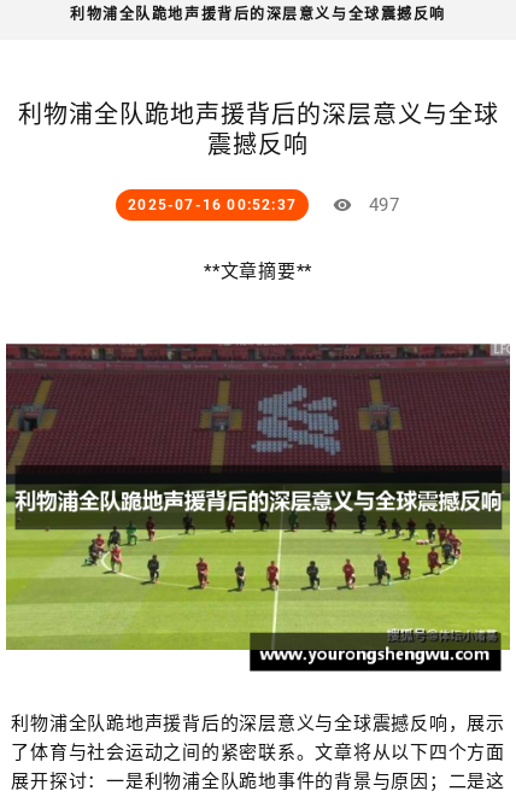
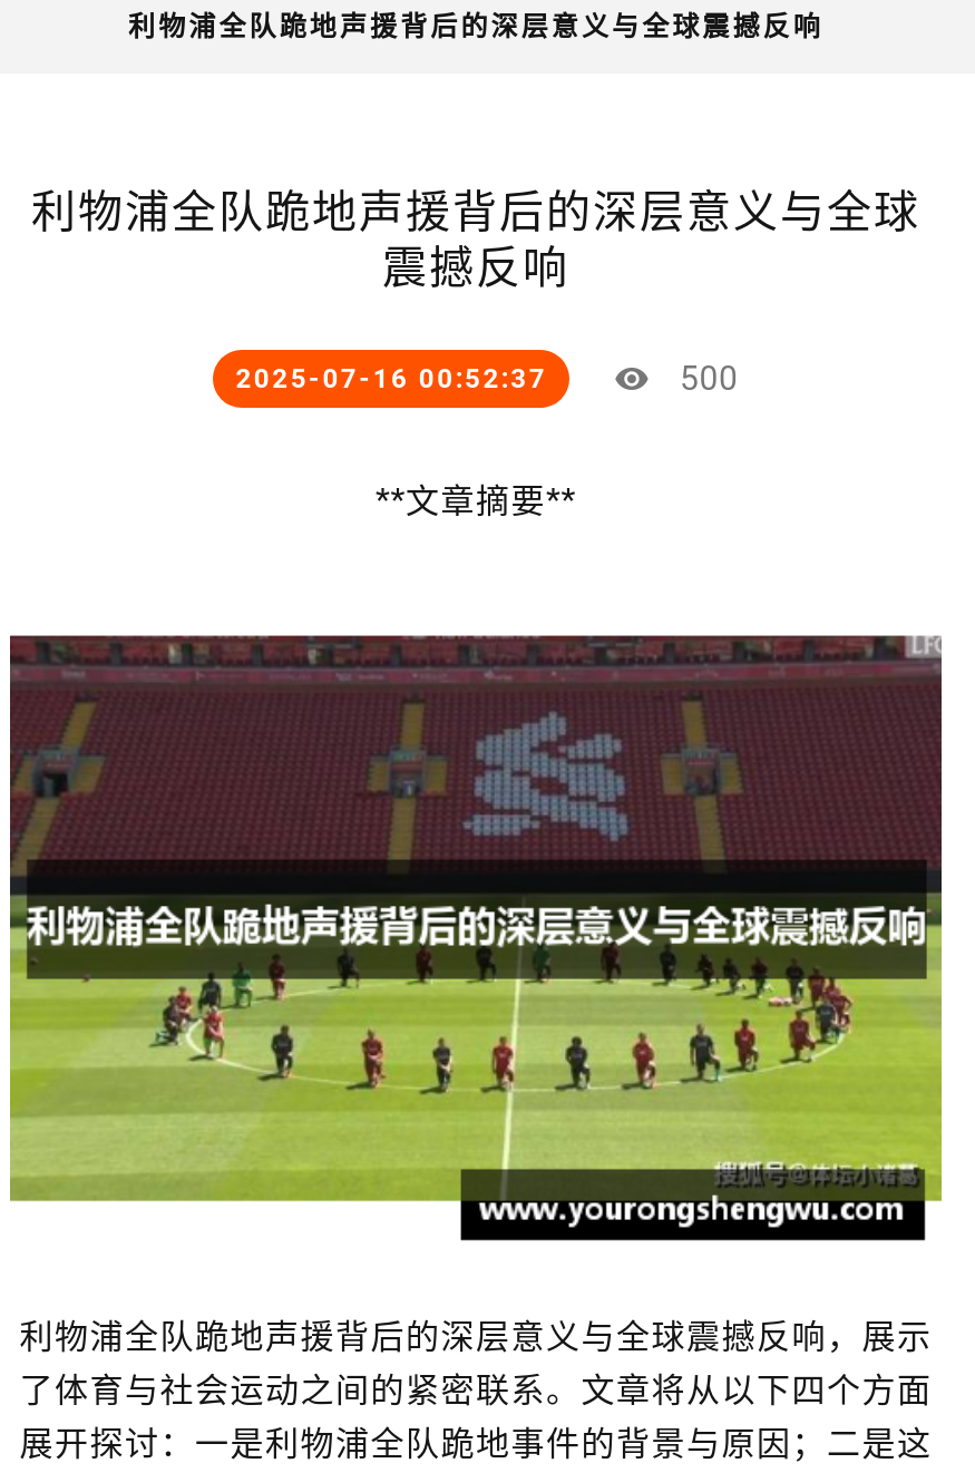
[368,194,400,215] 497 -> [680,358,738,398] 500

